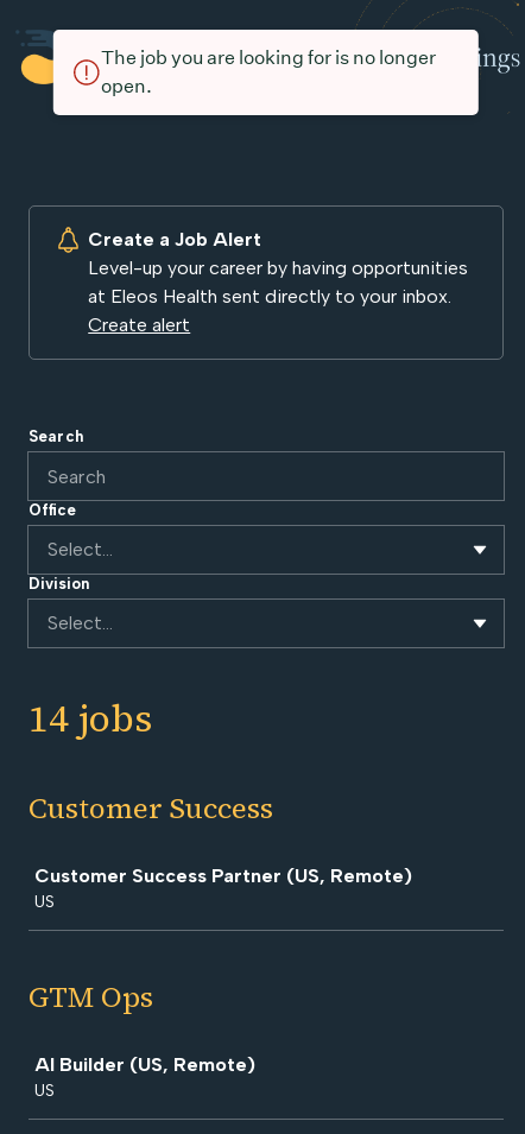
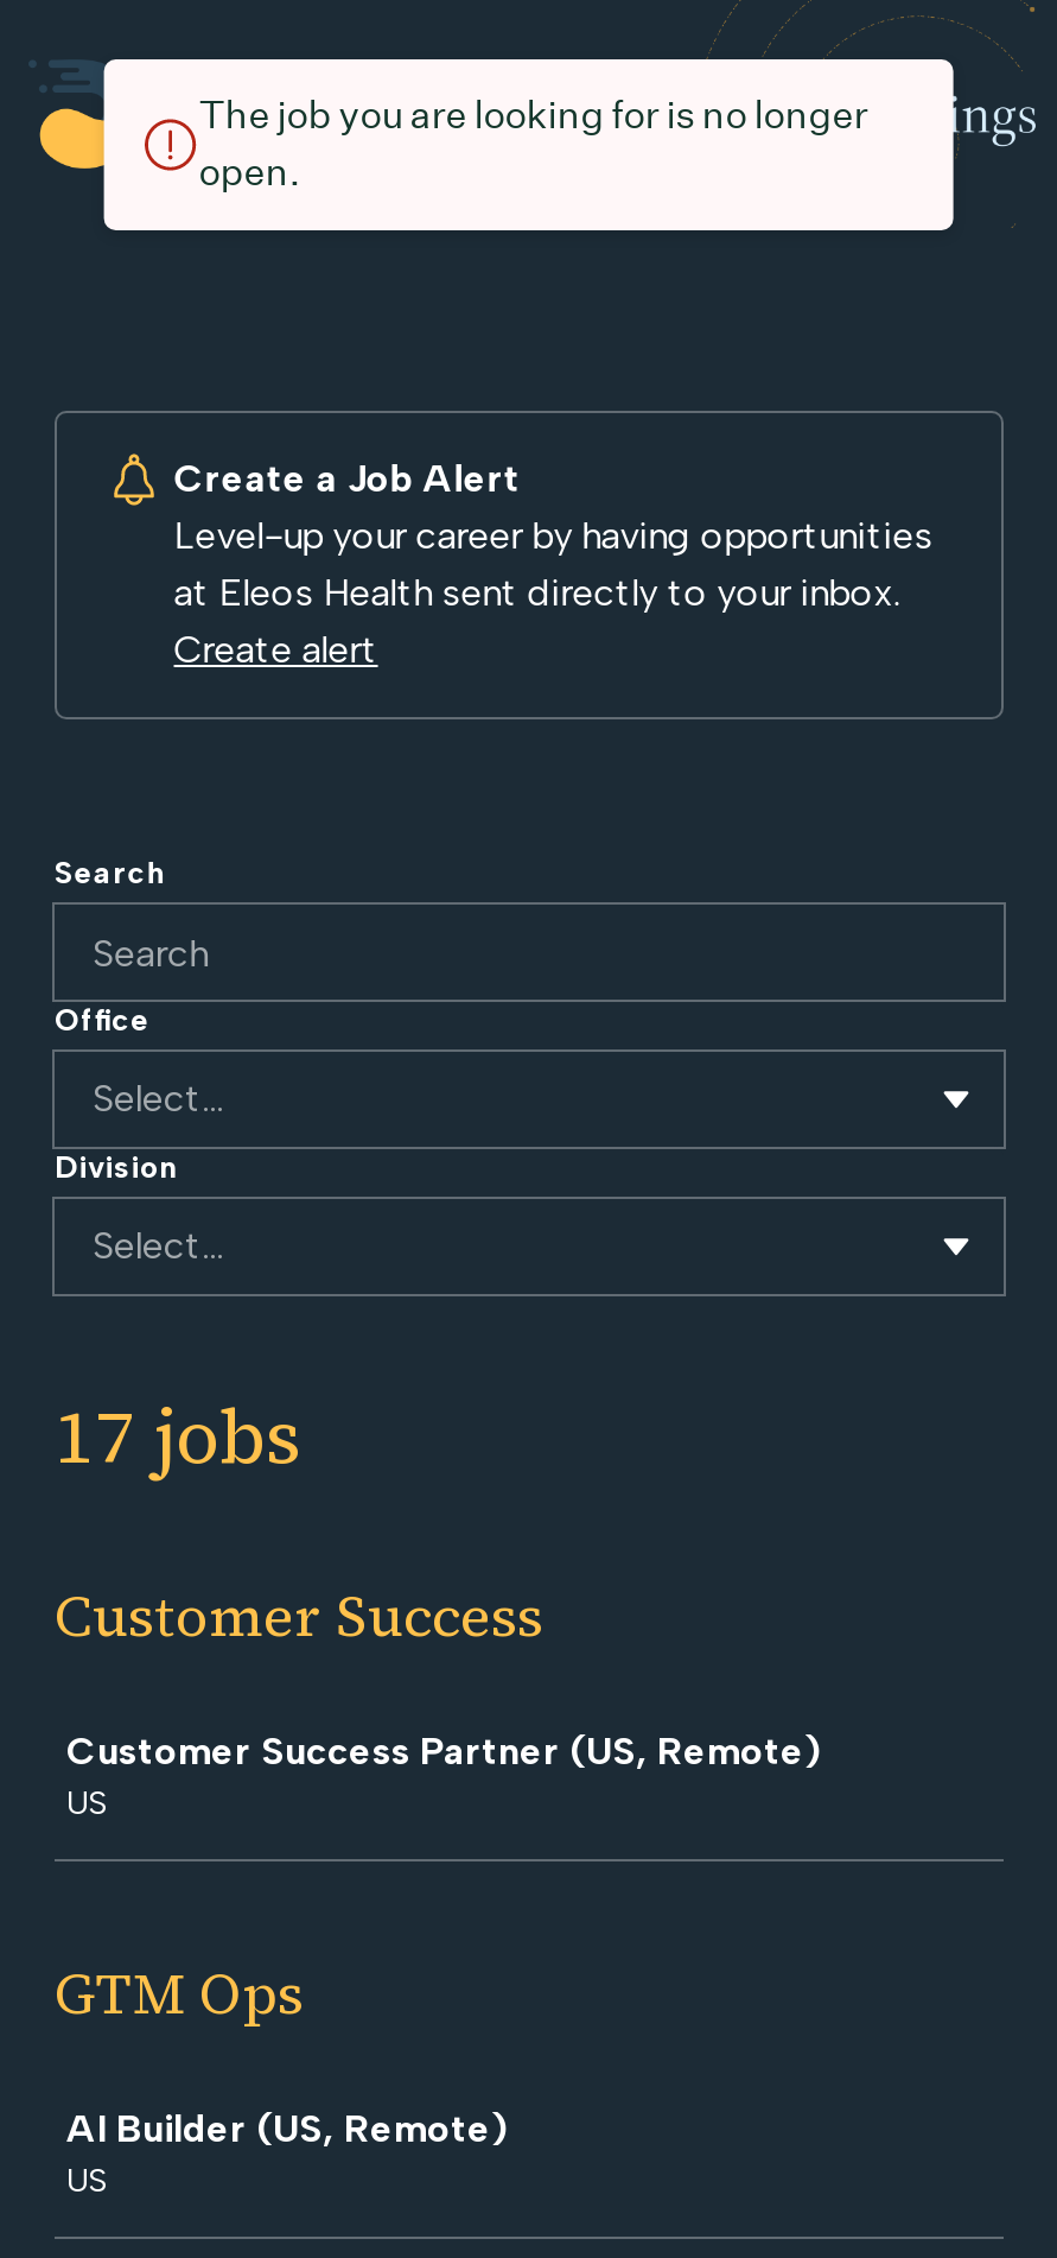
[29,692,152,745] 14 jobs -> [55,1384,301,1489] 17 jobs

